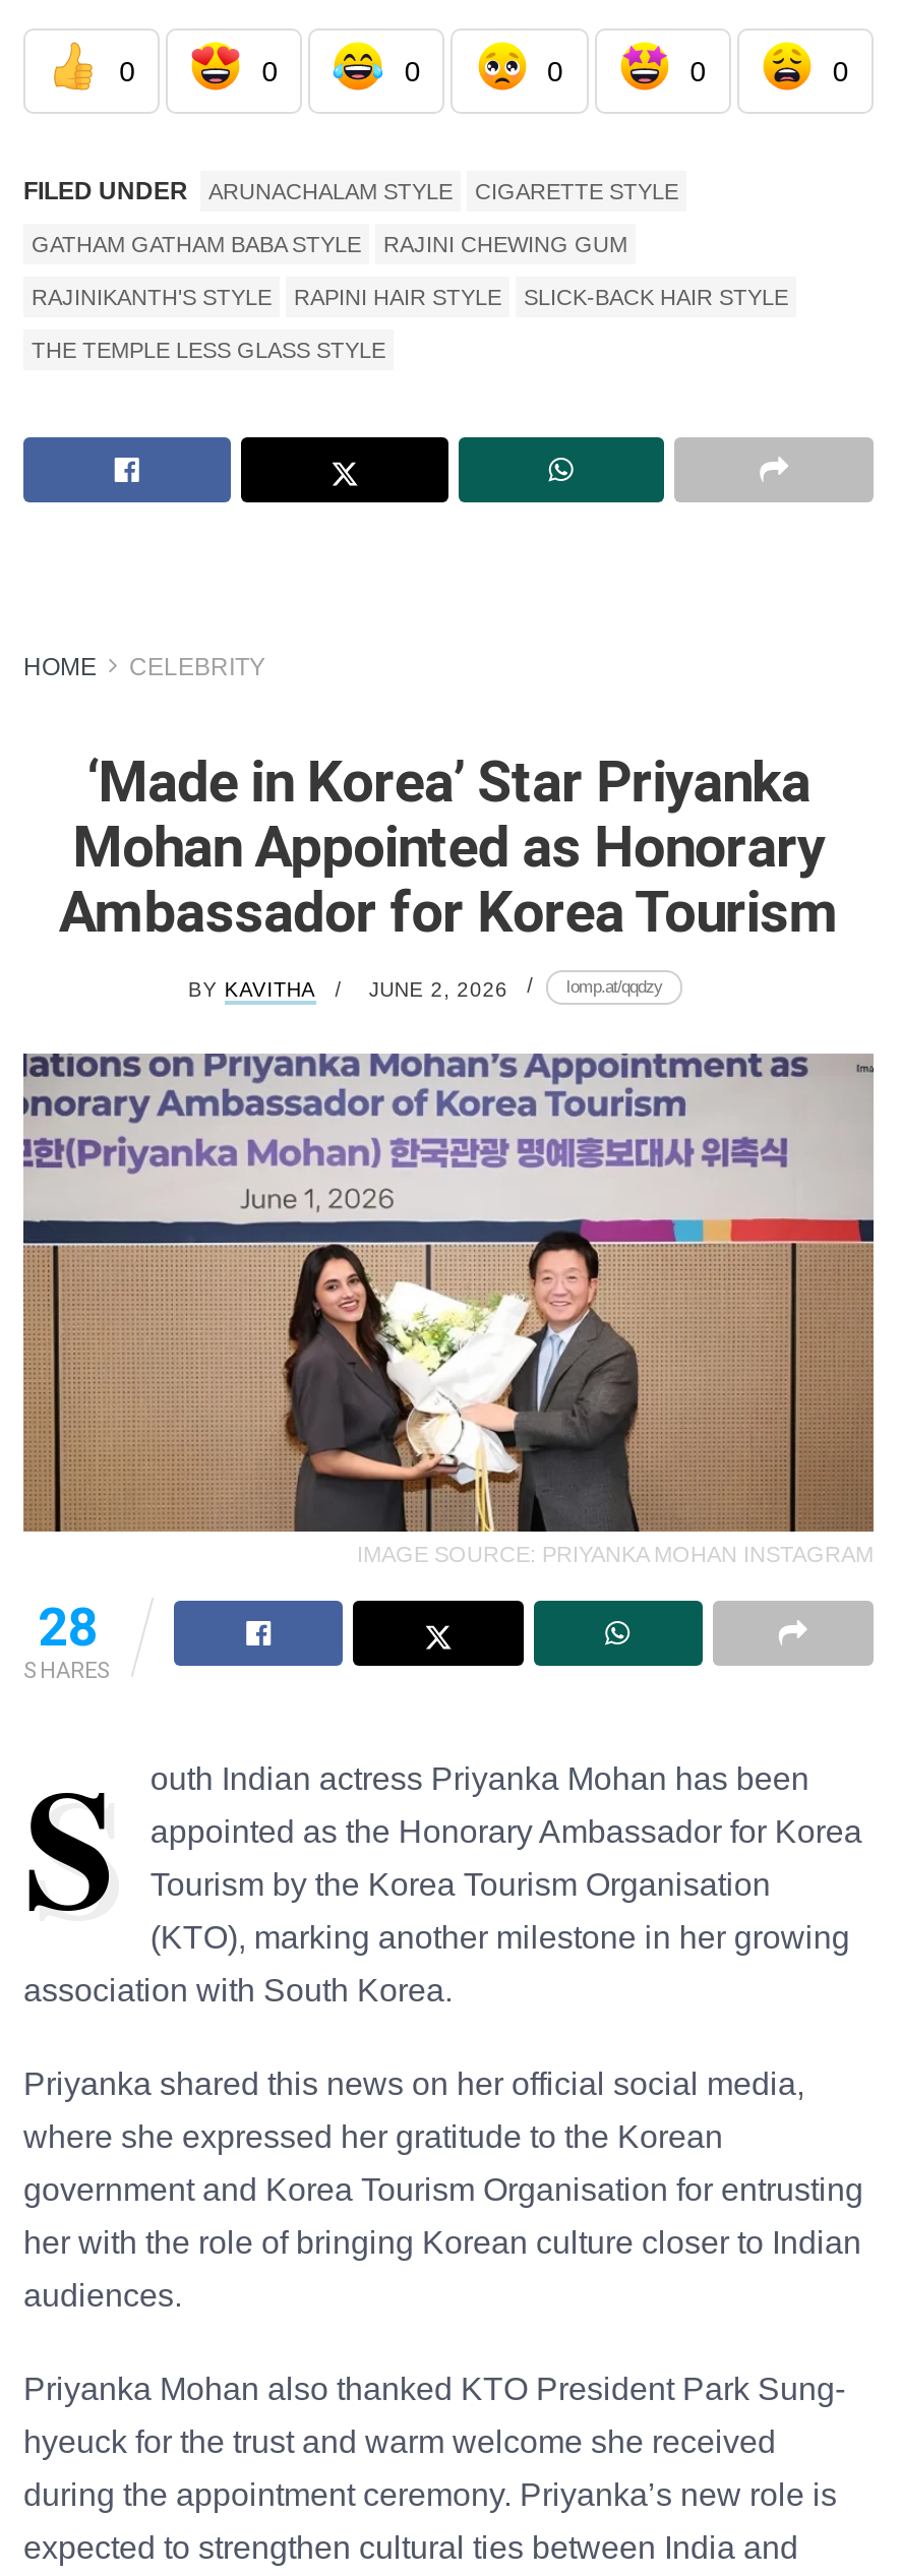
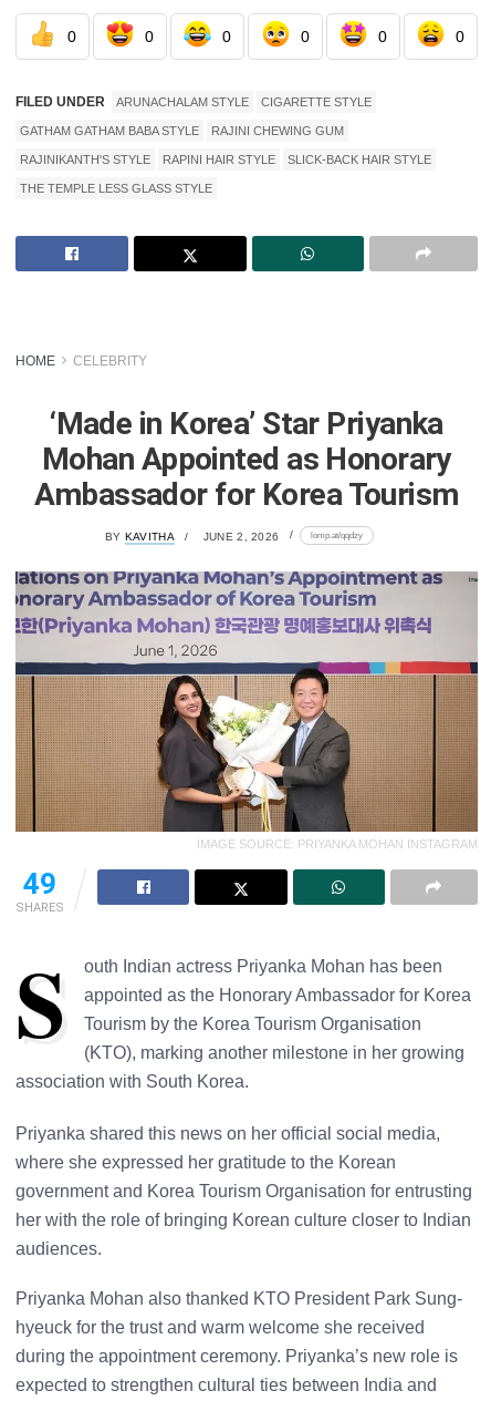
[38,1597,99,1658] 28 -> [23,867,56,901] 49

